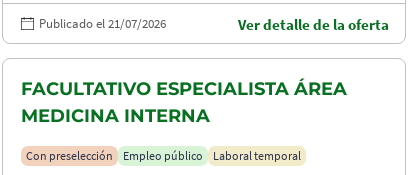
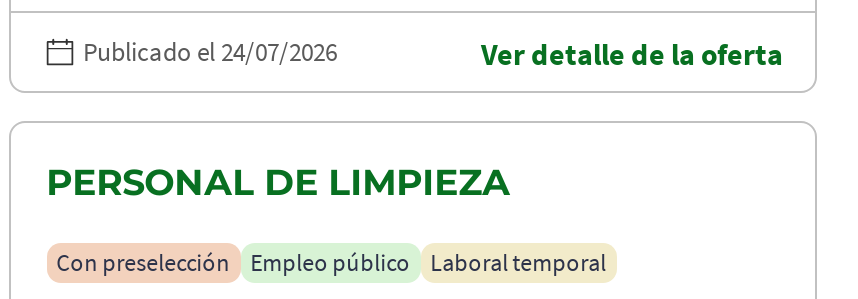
[39,15,166,32] Publicado el 21/07/2026 -> [83,34,337,68] Publicado el 24/07/2026
[21,78,347,127] FACULTATIVO ESPECIALISTA ÁREA | MEDICINA INTERNA -> [46,161,510,205] PERSONAL DE LIMPIEZA

